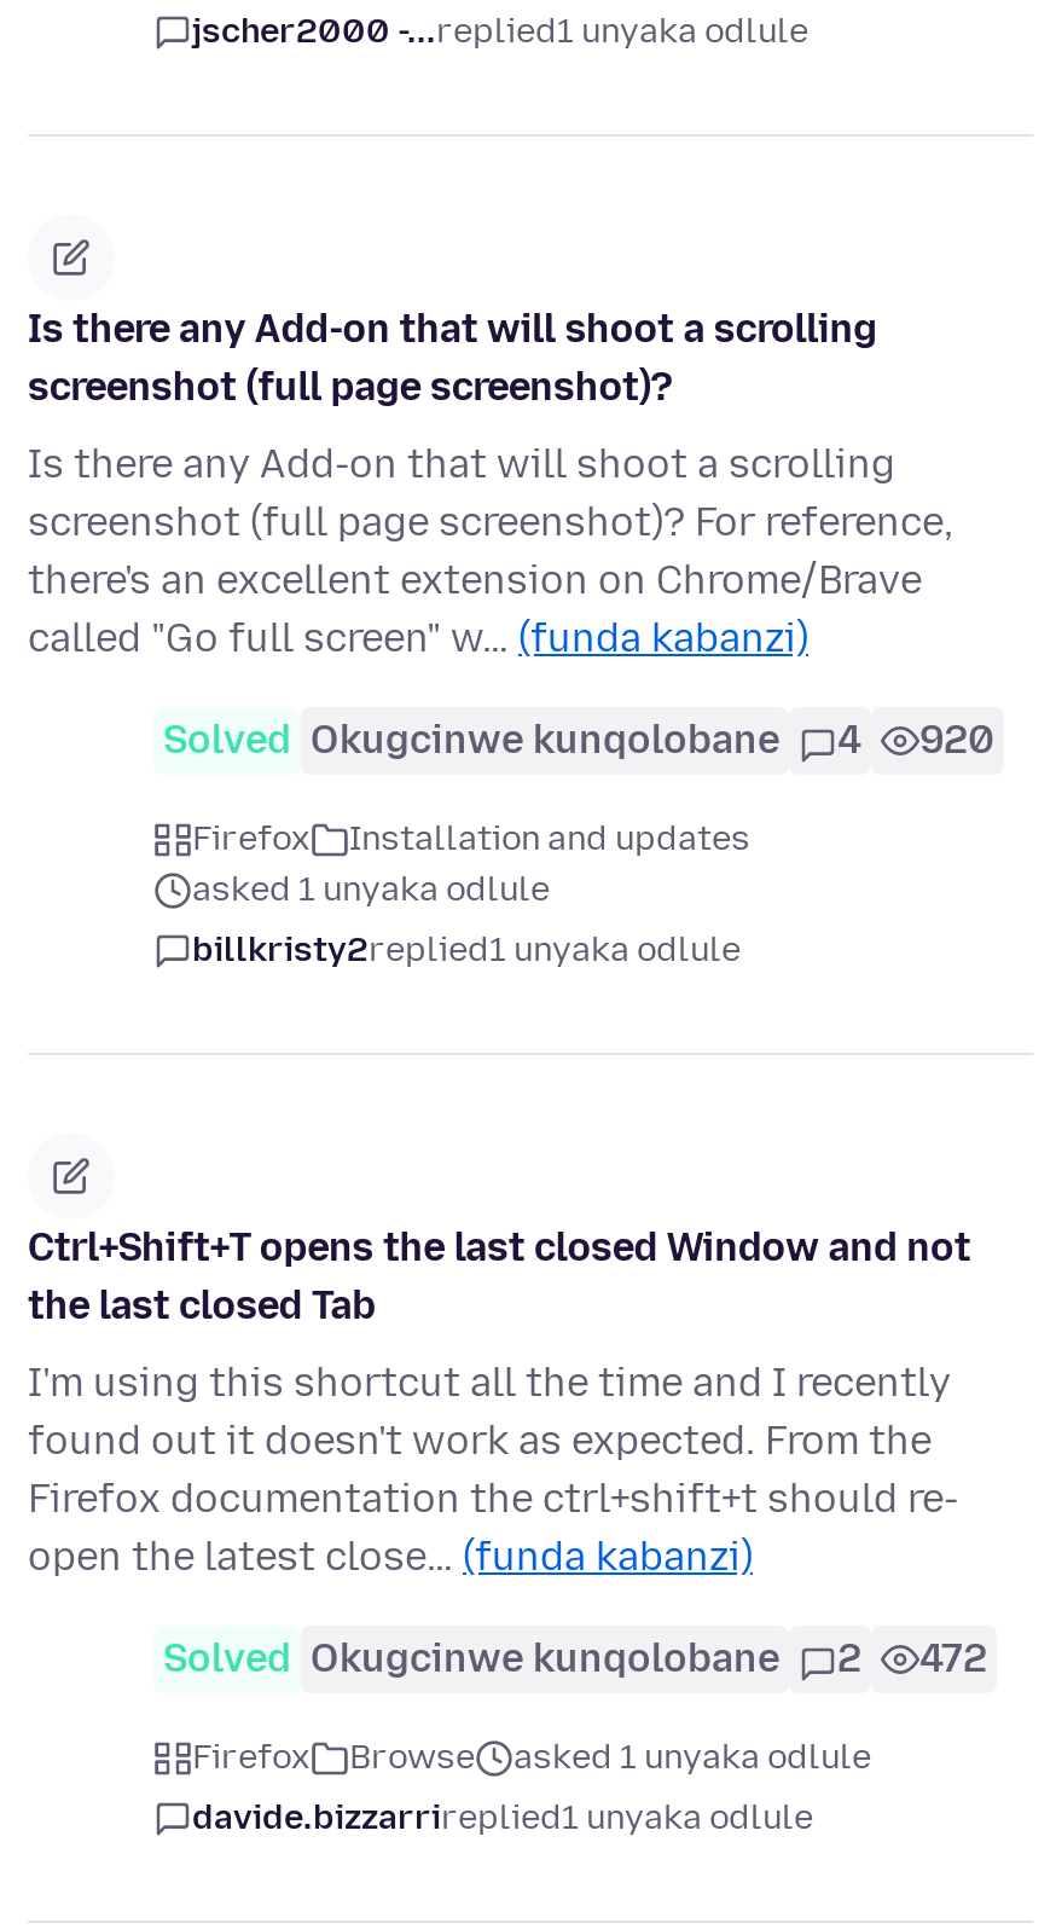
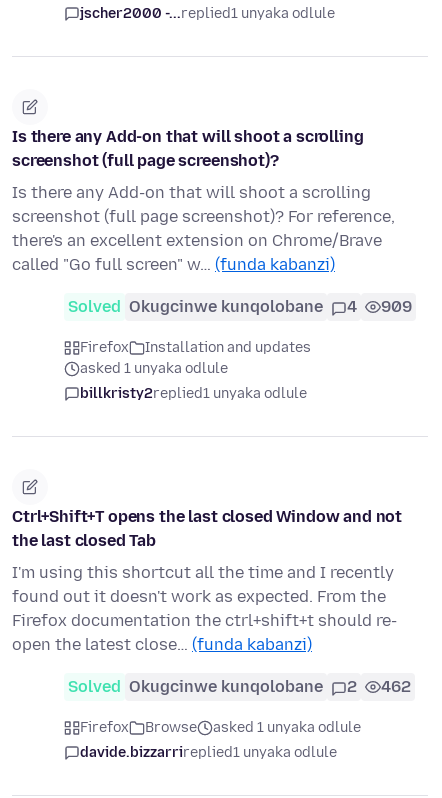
[163,718,994,764] Solved Okugcinwe kunqolobane 4 920 -> [68,297,412,316] Solved Okugcinwe kunqolobane 4 909
[163,1637,987,1682] Solved Okugcinwe kunqolobane 2 472 -> [68,677,411,696] Solved Okugcinwe kunqolobane 2 462

